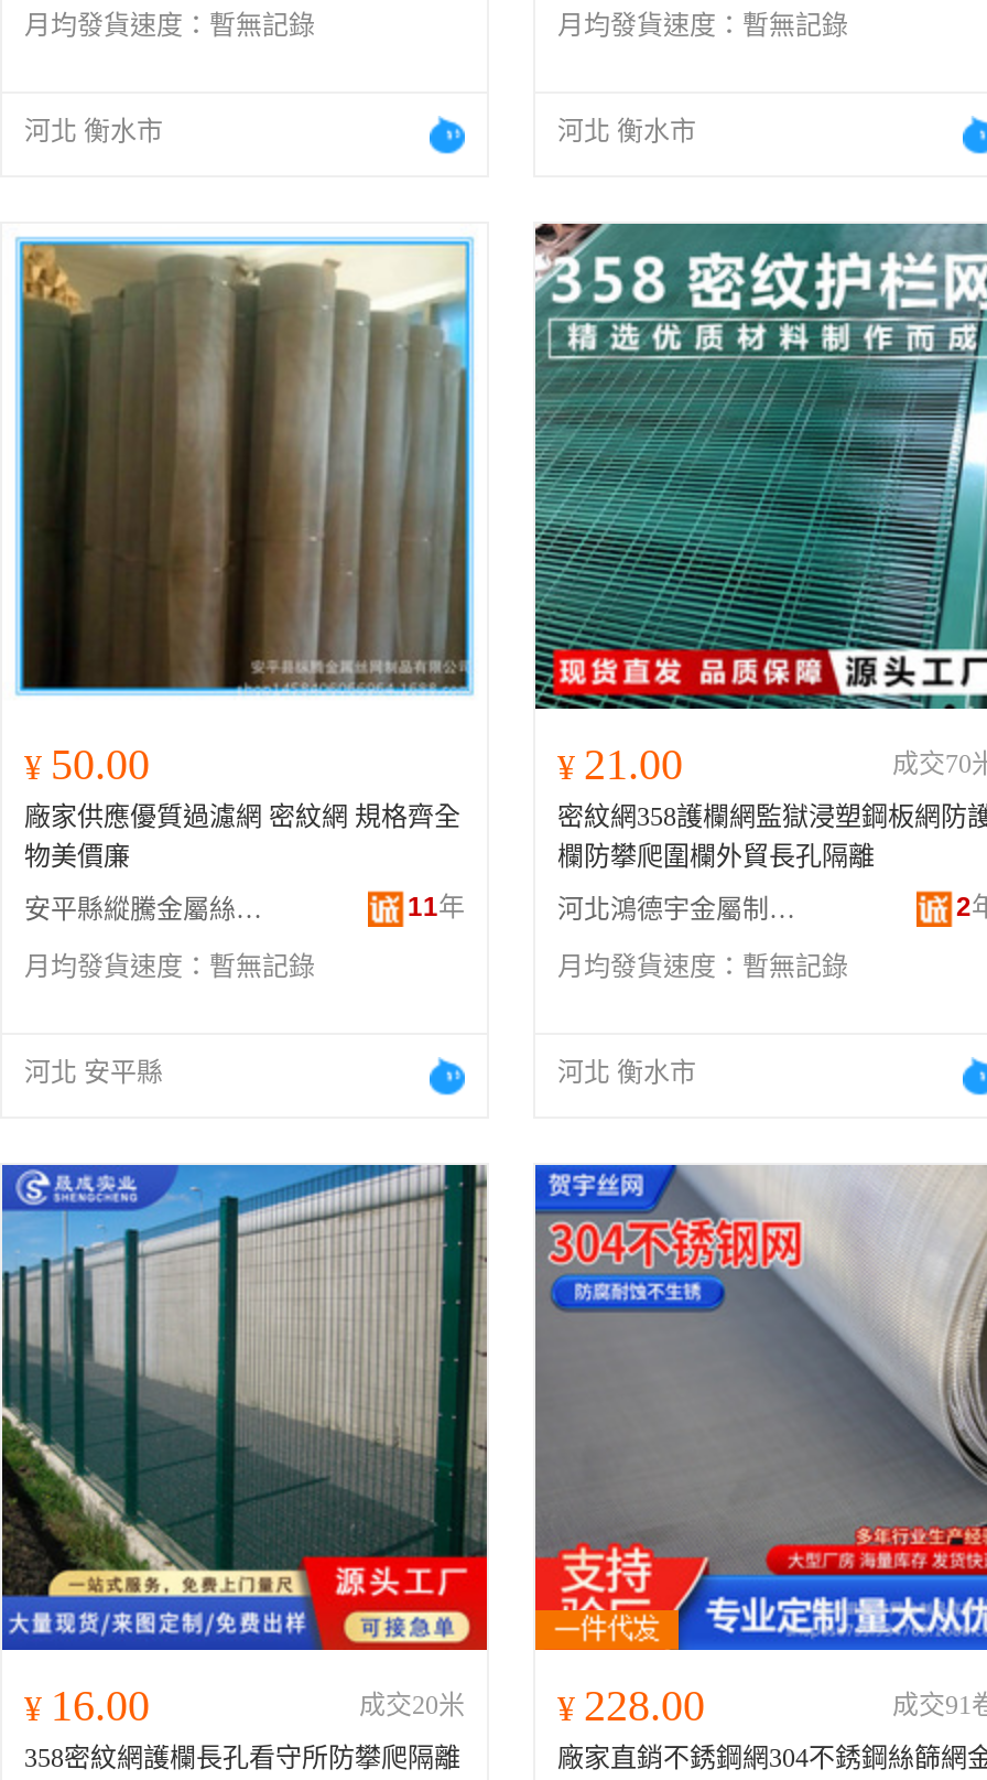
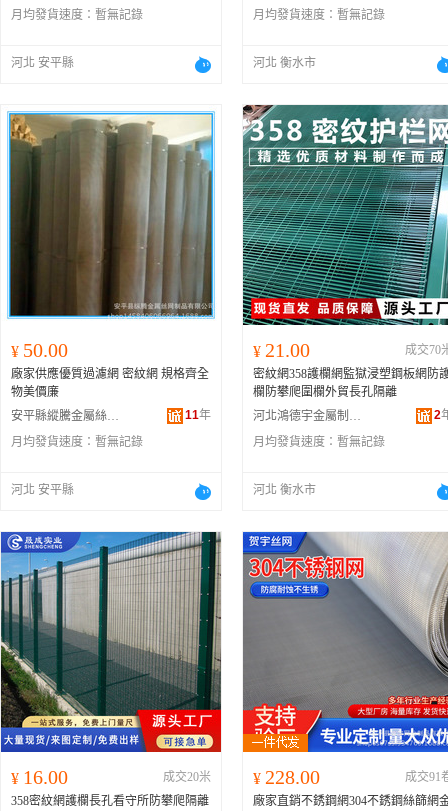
[24,116,163,147] 河北 衡水市 -> [11,56,74,70] 河北 安平縣

